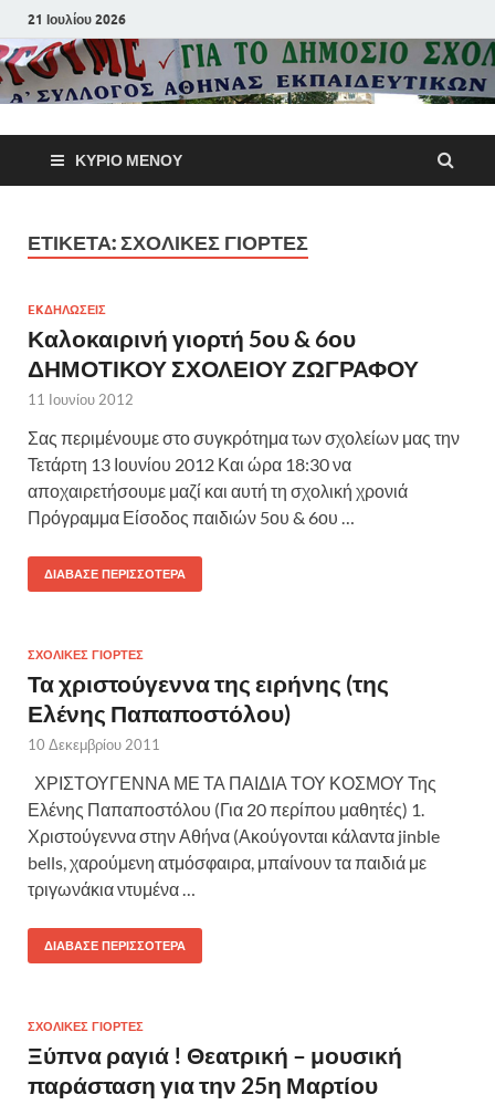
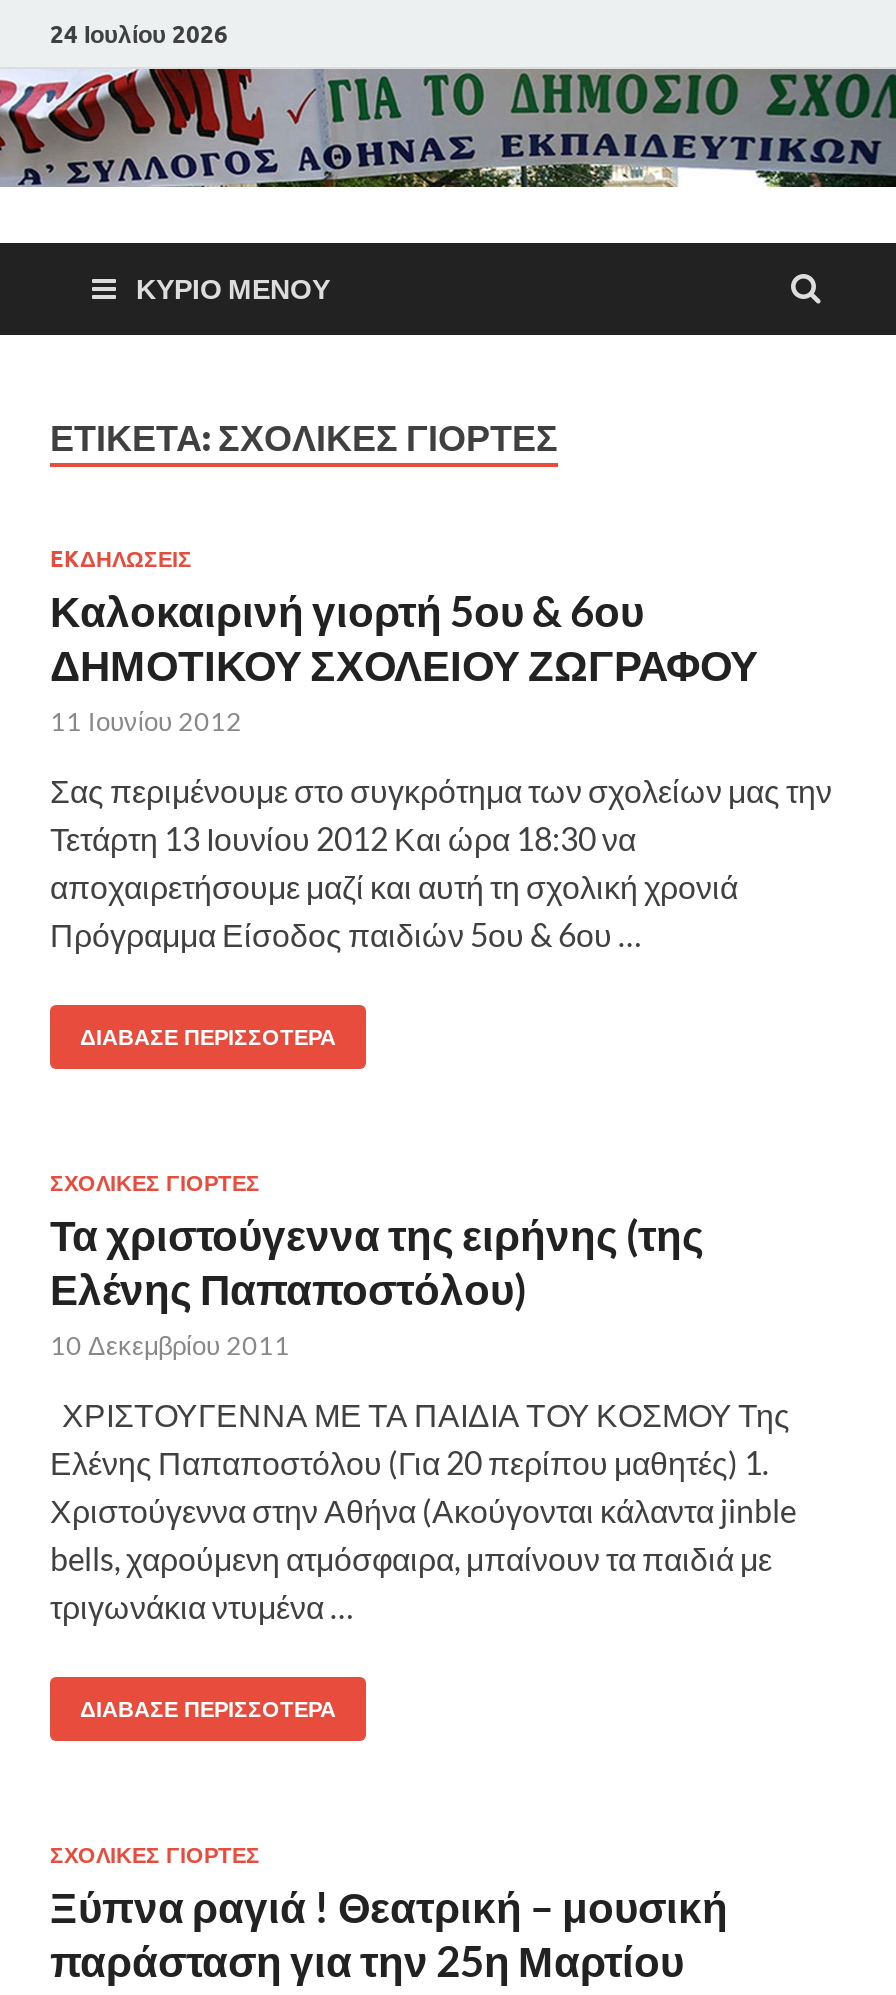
[28,11,126,27] 21 Ιουλίου 2026 -> [50,18,228,48] 24 Ιουλίου 2026

